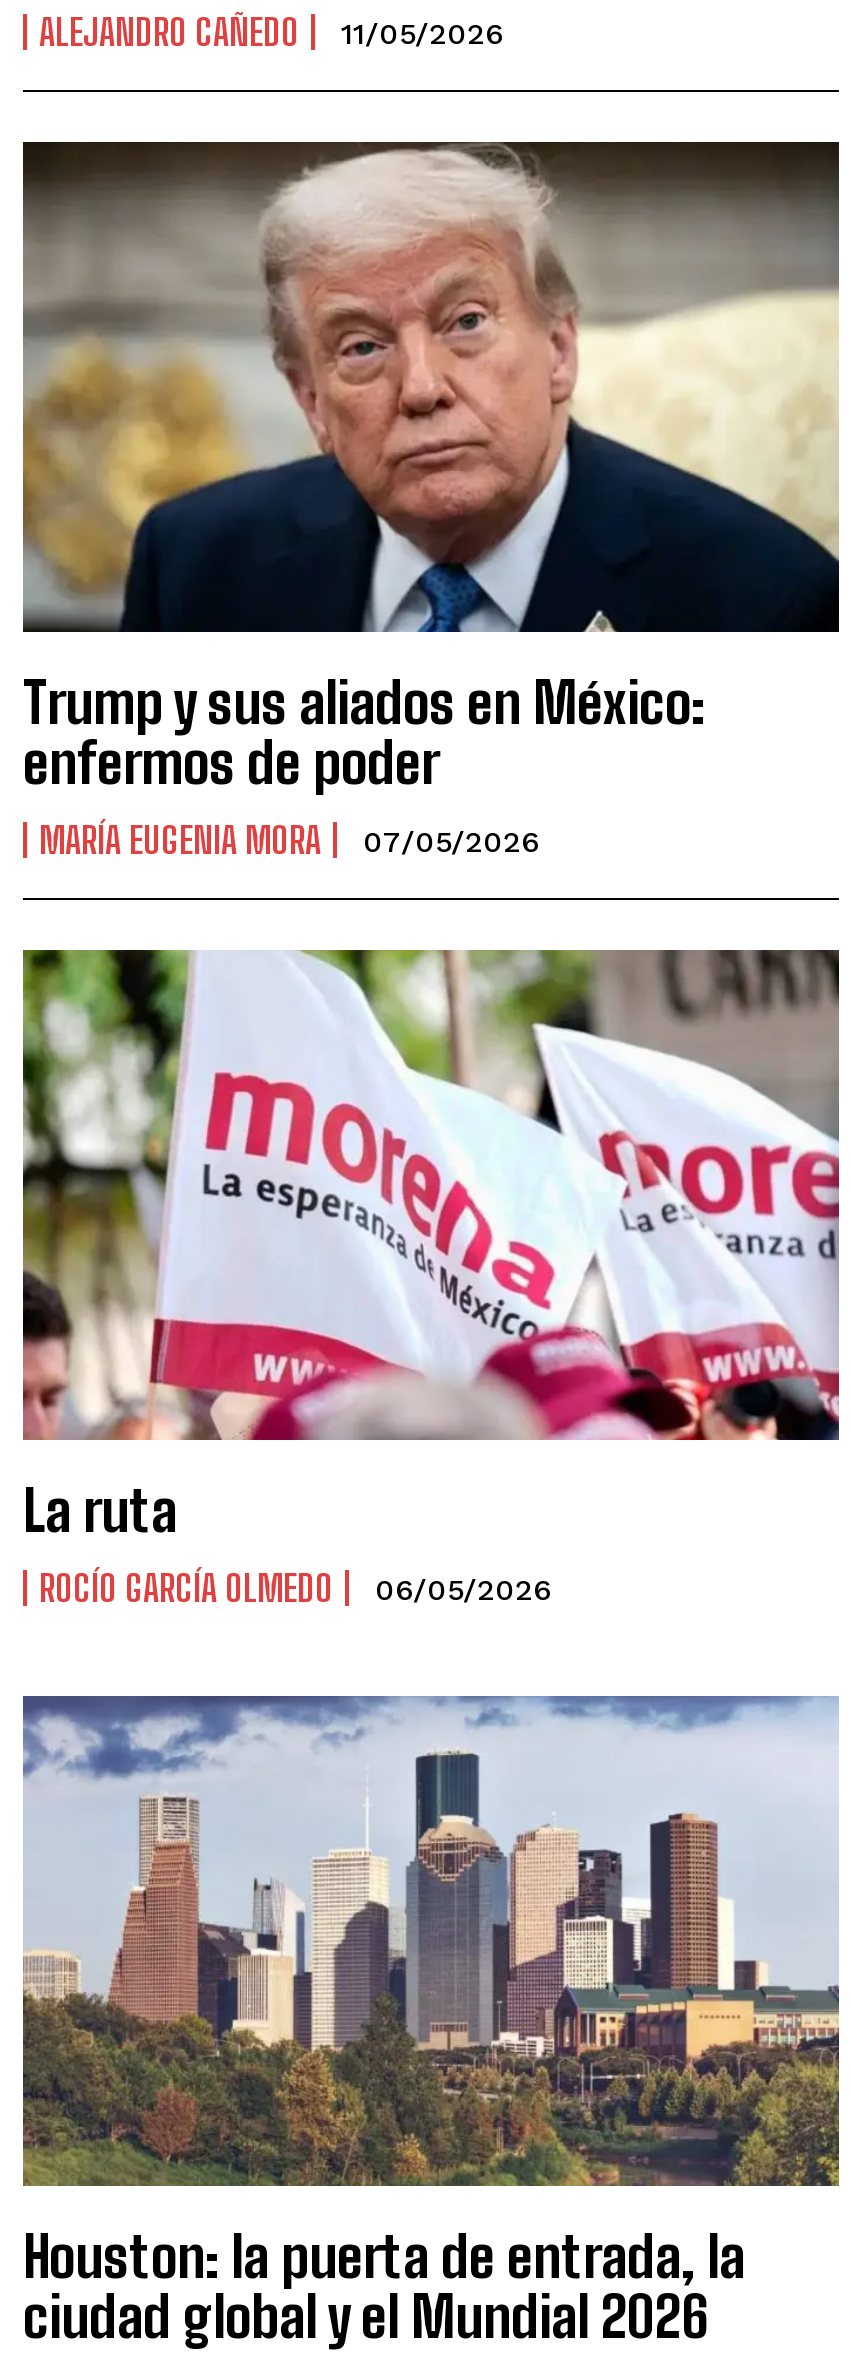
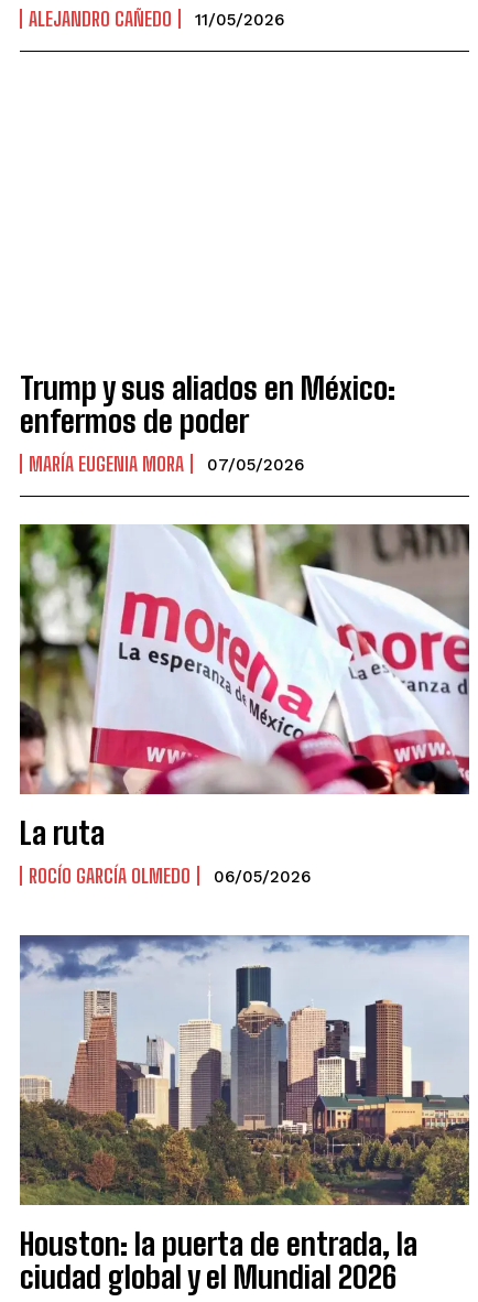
[21,140,841,634] [image] -> none

